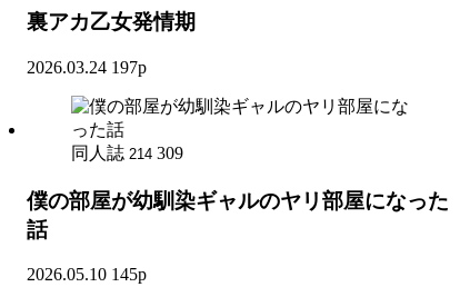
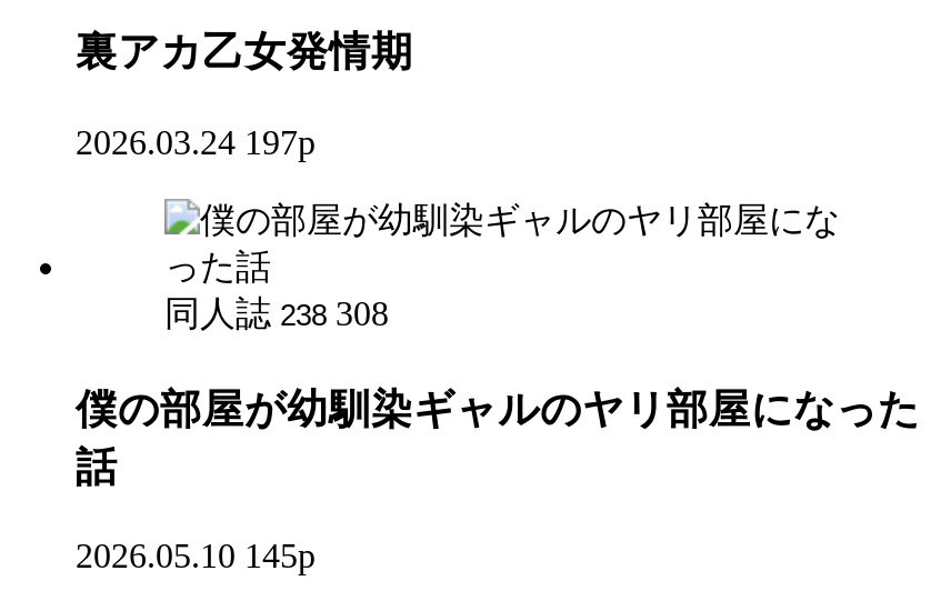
[71,143,183,162] 同人誌 214 309 -> [164,294,389,332] 同人誌 238 308

